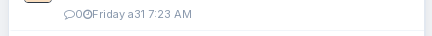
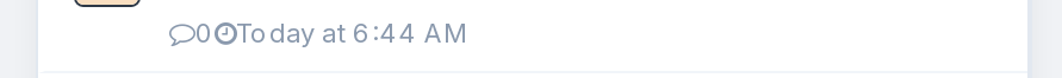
[75,7,192,21] 0 Friday a31 7:23 AM -> [195,17,467,50] 0 Today at 6:44 AM

